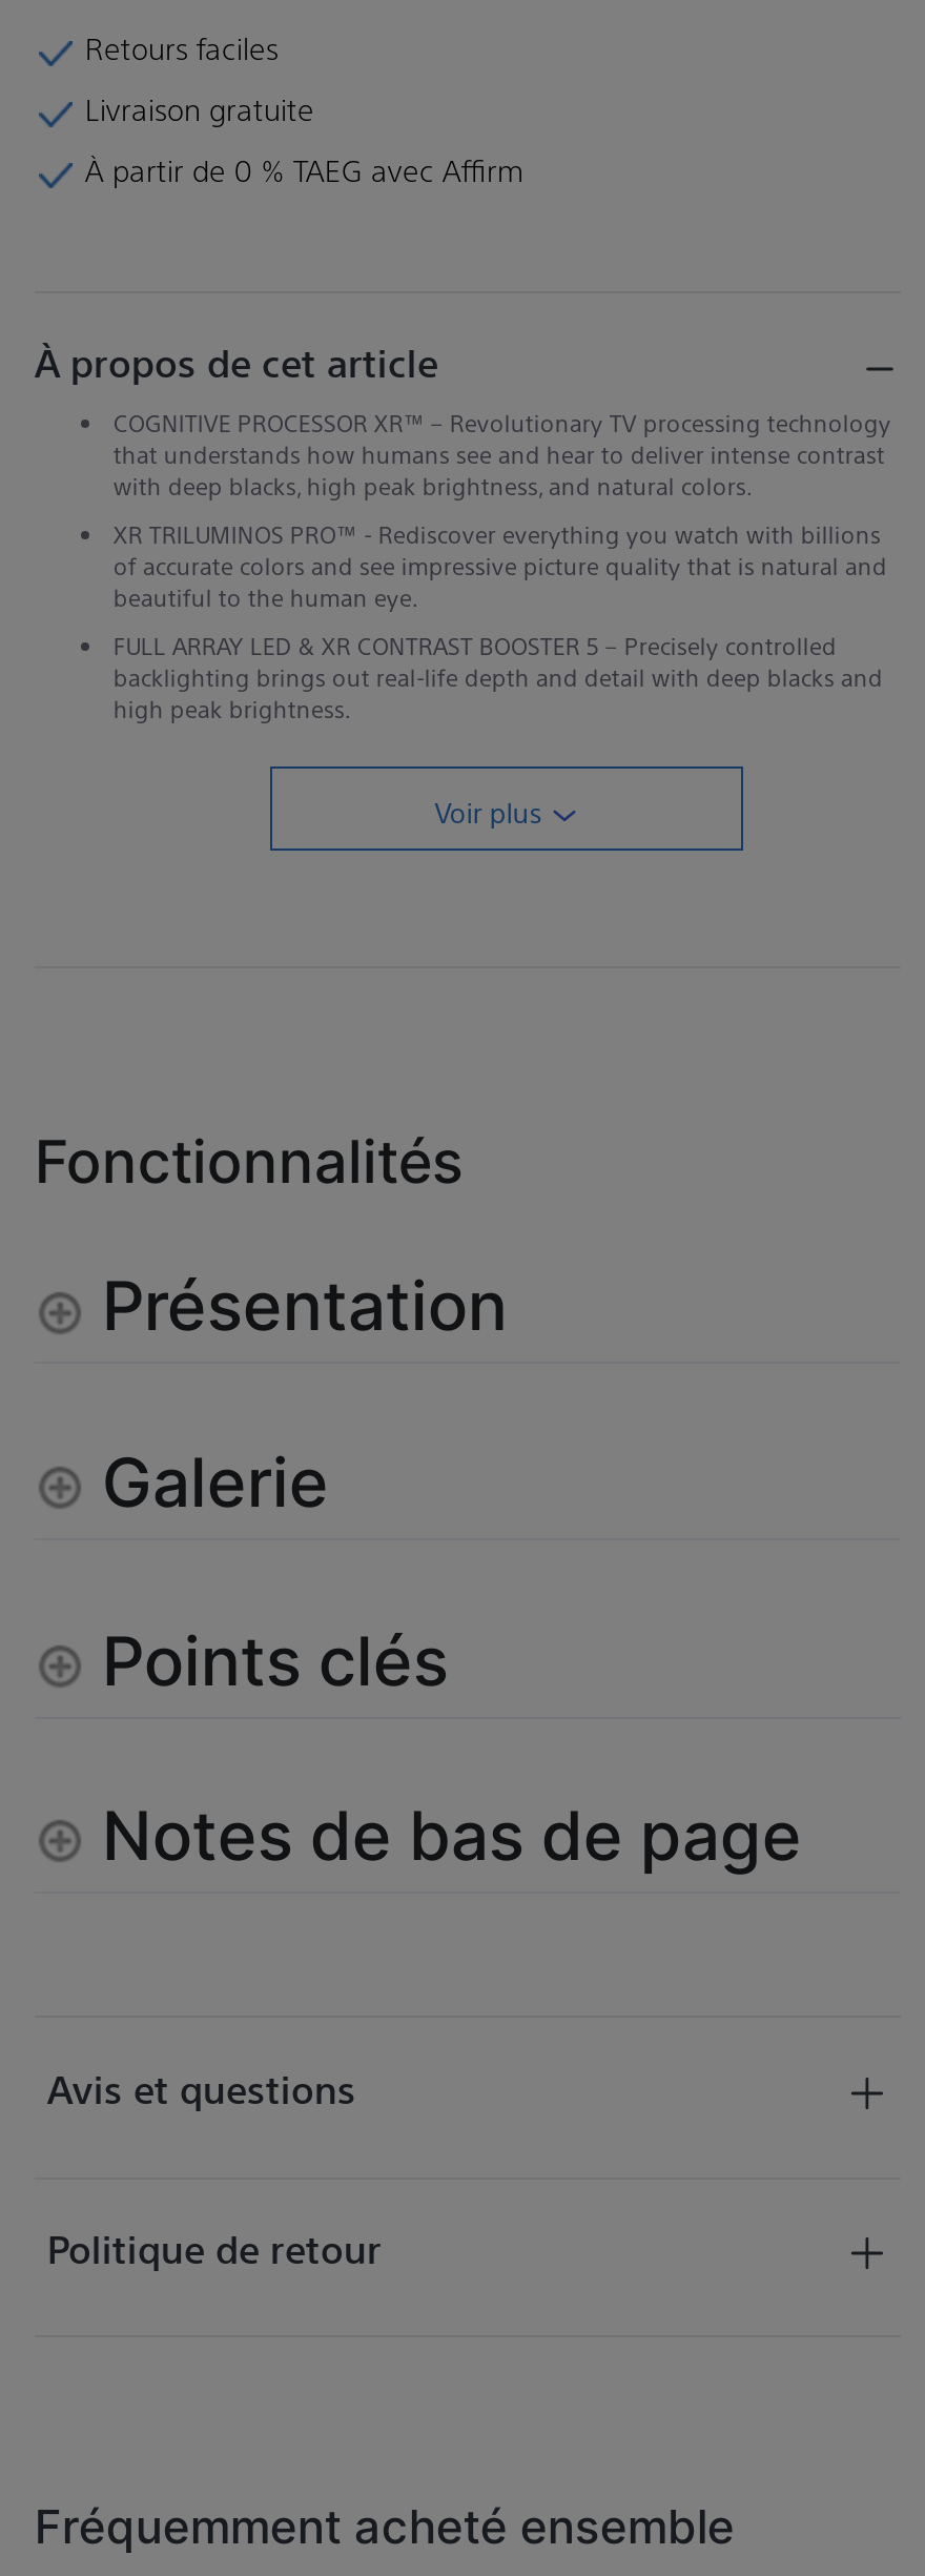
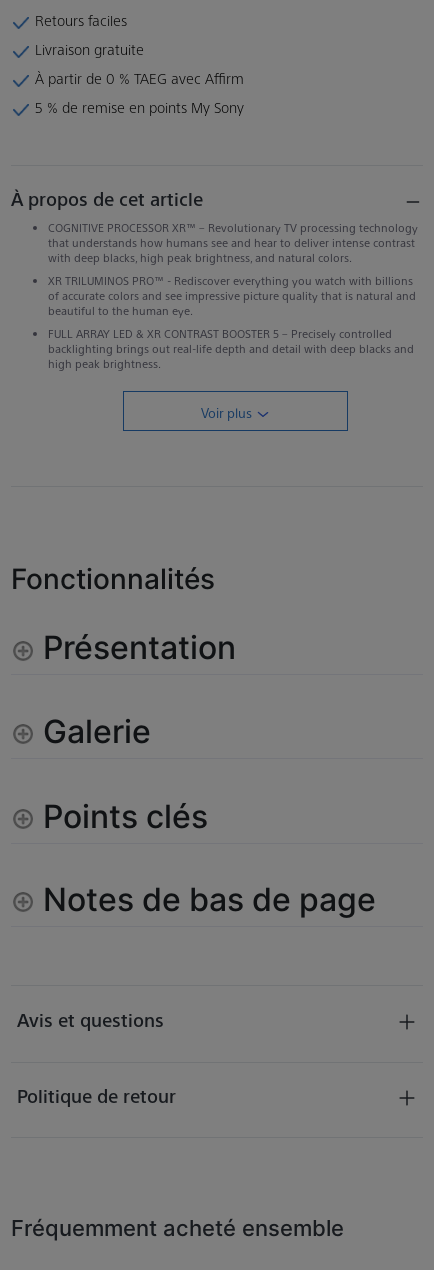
none -> [31,98,244,116] 5 % de remise en points My Sony

